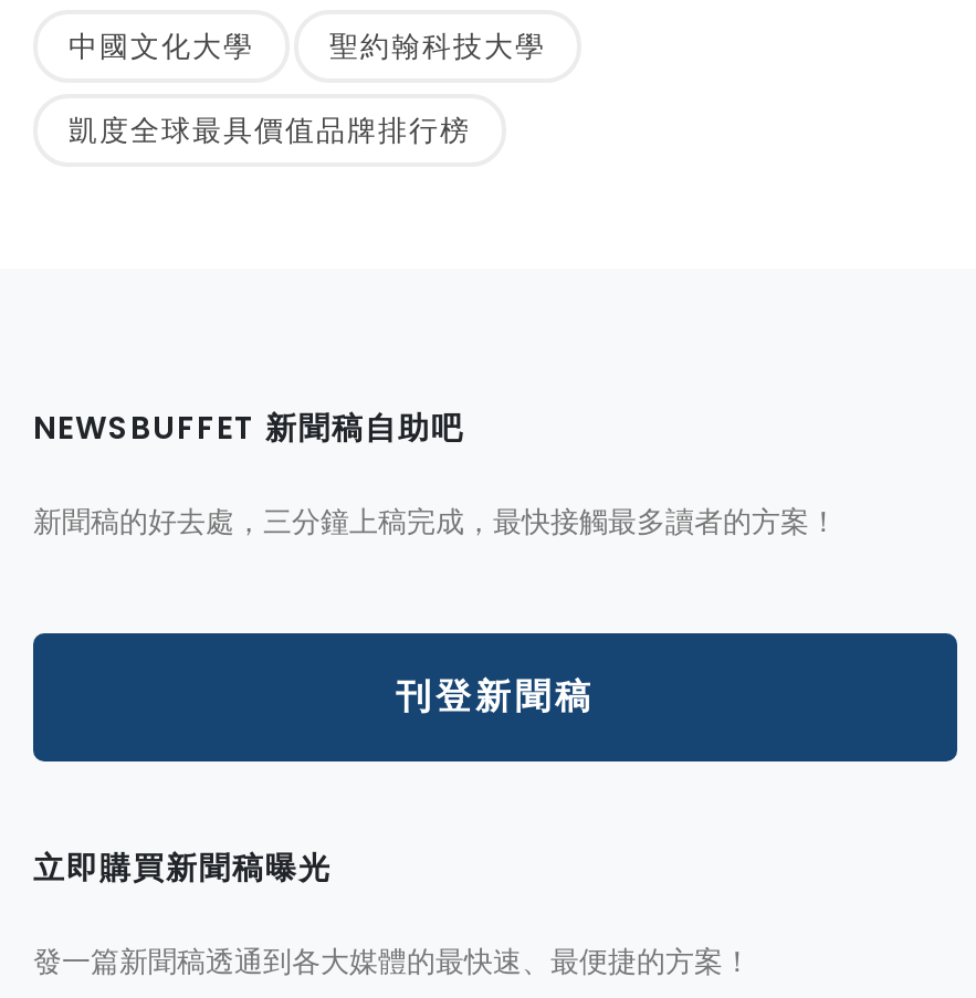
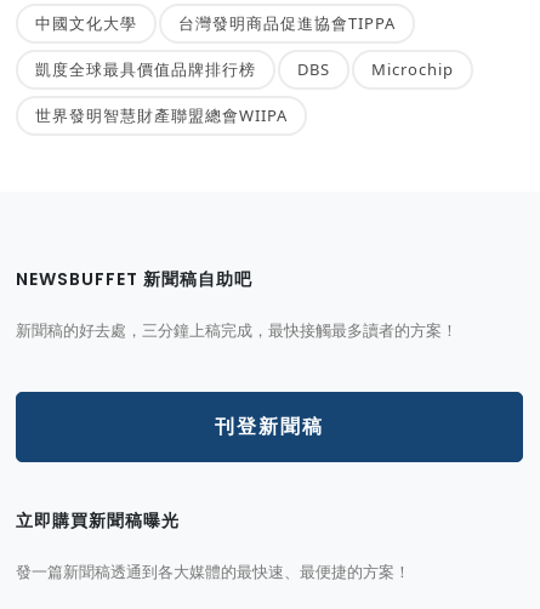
[329,25,546,65] 聖約翰科技大學 -> [178,12,396,34] 台灣發明商品促進協會TIPPA
none -> [35,58,454,126] DBS | Microchip | 世界發明智慧財產聯盟總會WIIPA

